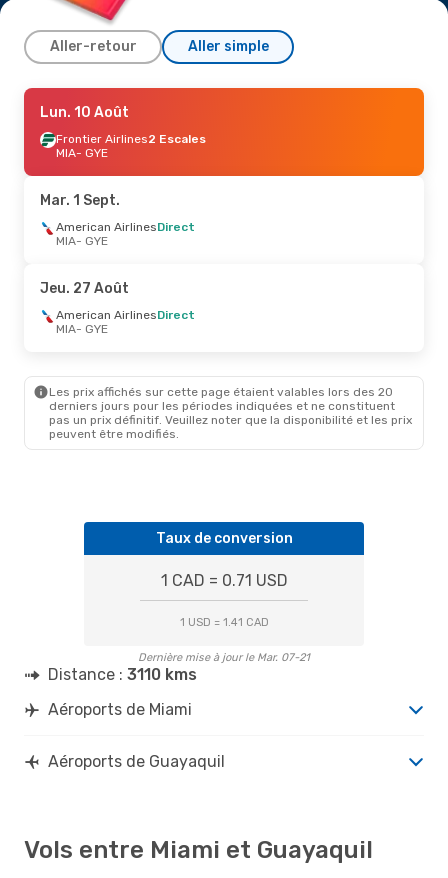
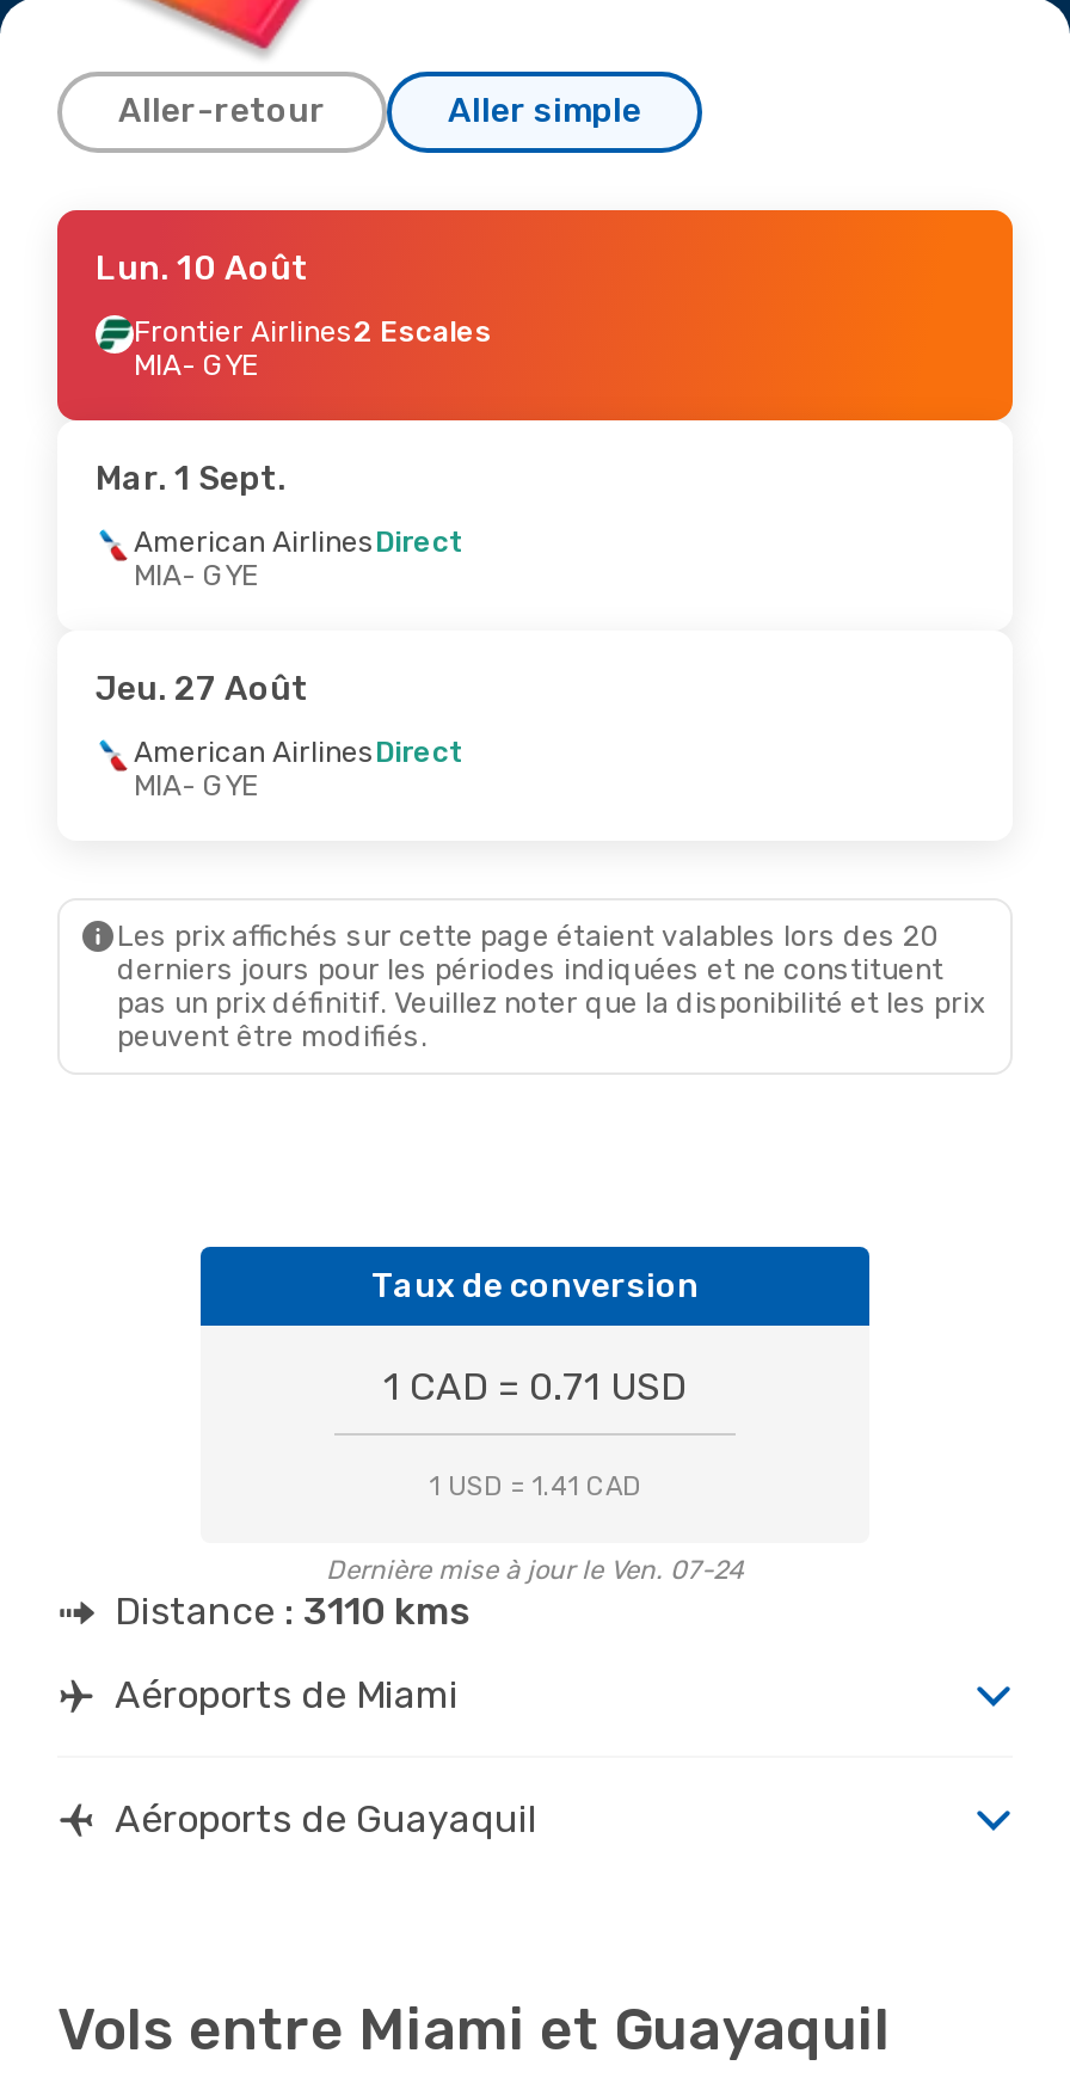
[138,651,310,664] Dernière mise à jour le Mar. 07-21 -> [326,1554,744,1586] Dernière mise à jour le Ven. 07-24

